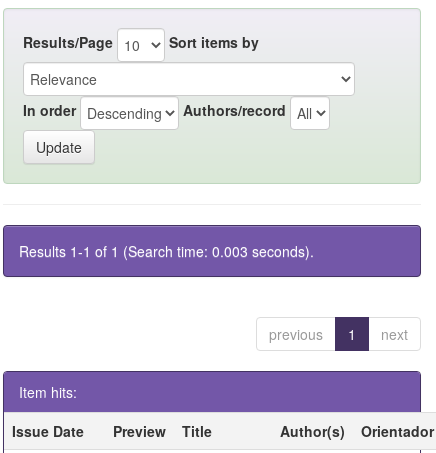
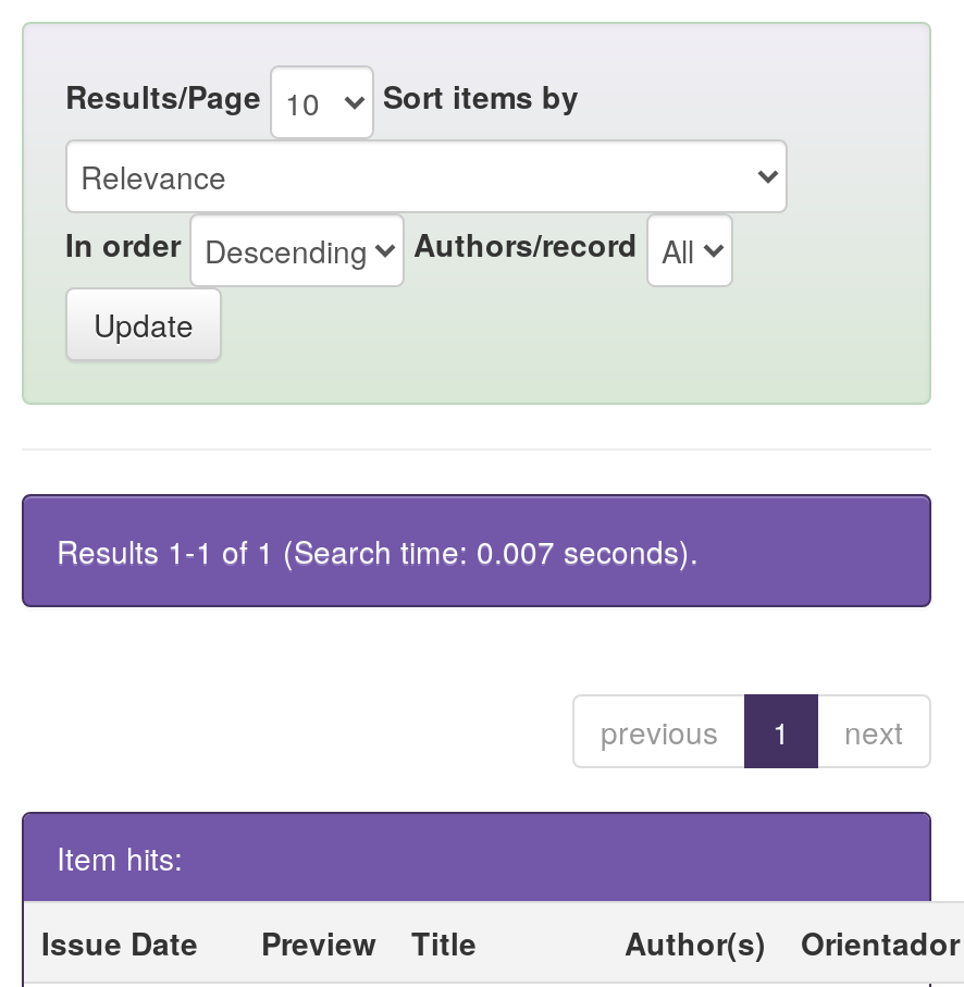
[19,241,314,261] Results 1-1 of 1 (Search time: 0.003 seconds). -> [57,528,699,572] Results 1-1 of 1 (Search time: 0.007 seconds).

